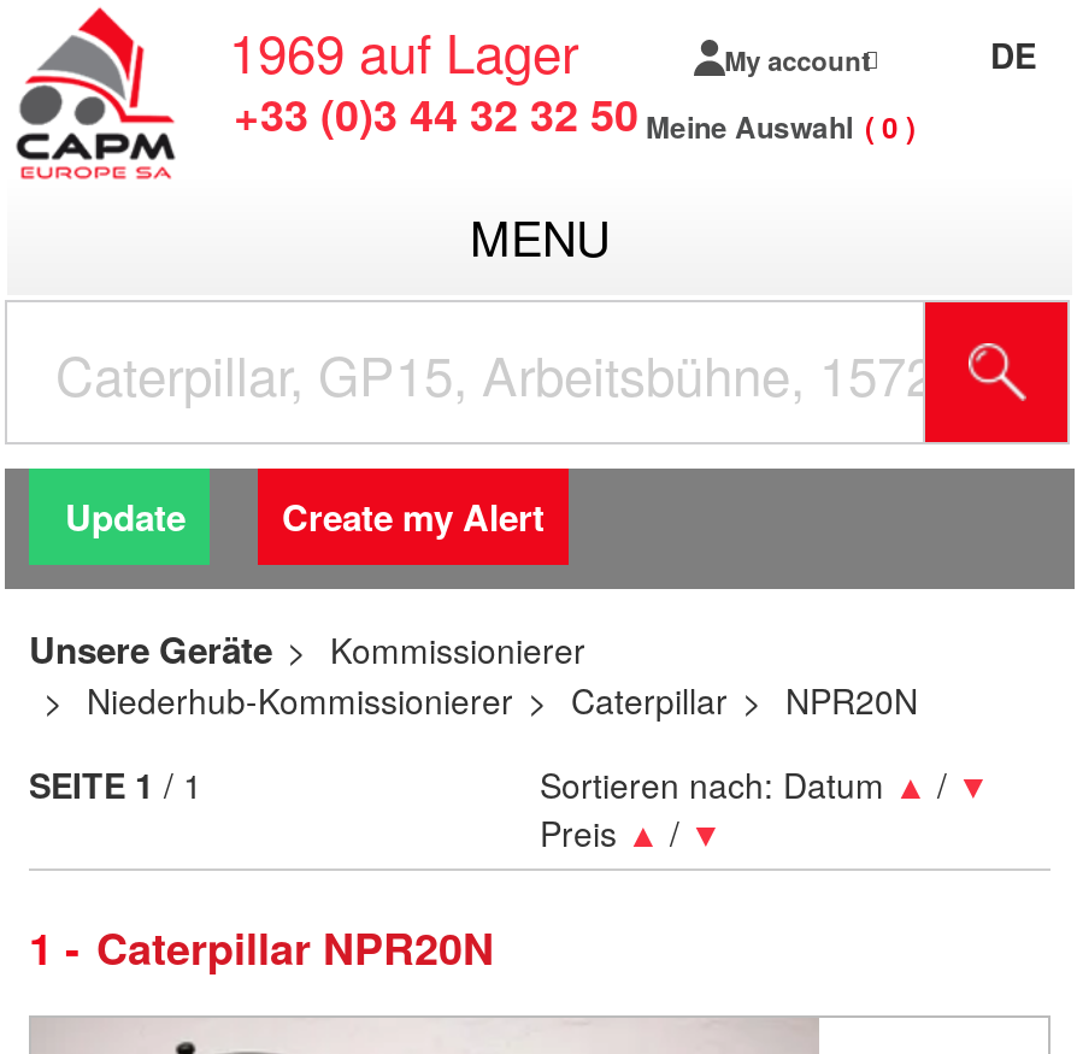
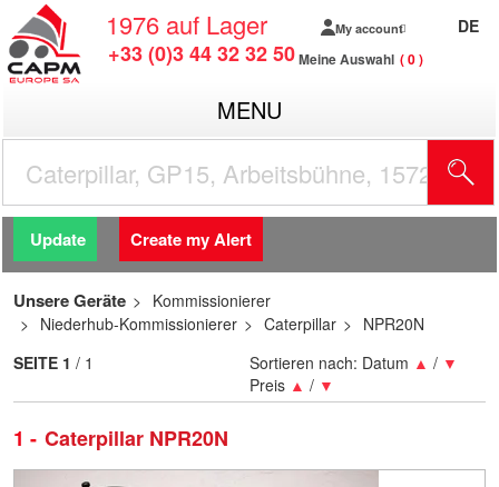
[229,13,578,88] 1969 auf Lager -> [106,7,267,41] 1976 auf Lager

